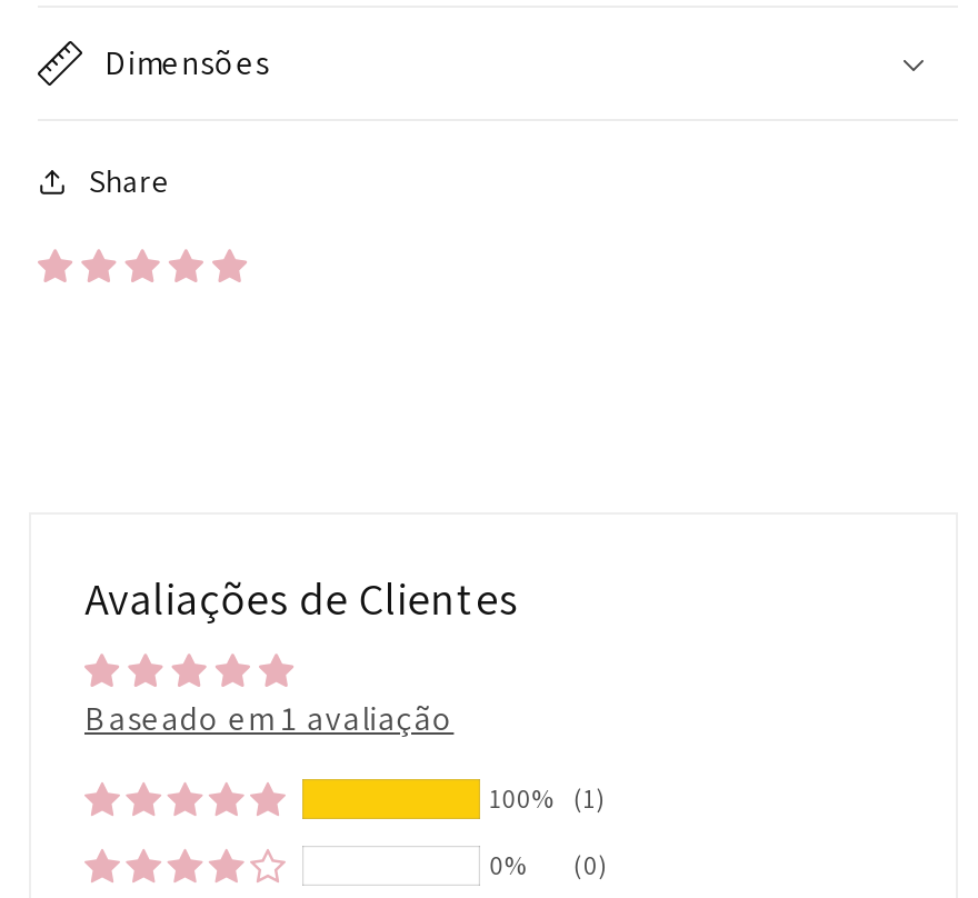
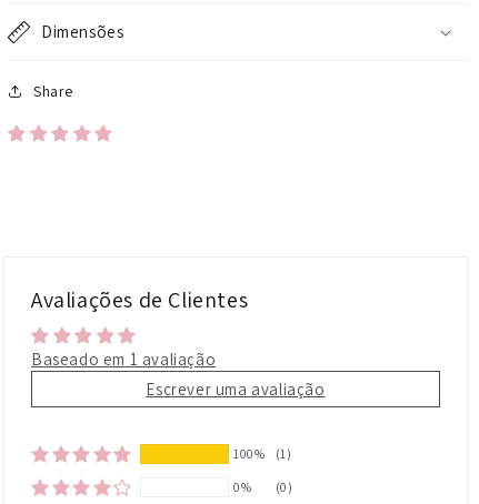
none -> [146,378,325,399] Escrever uma avaliação

